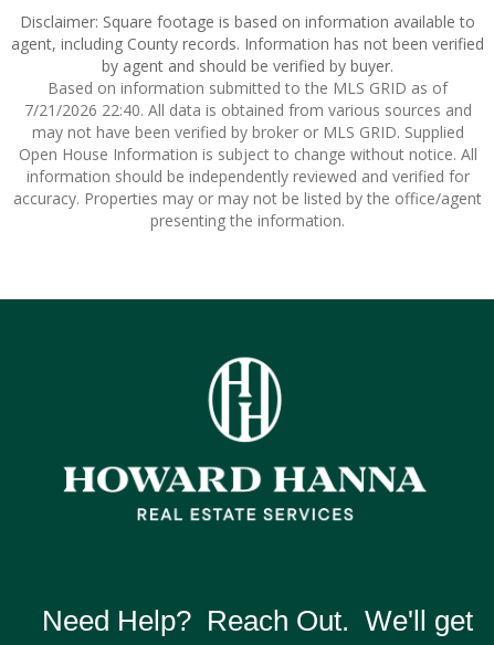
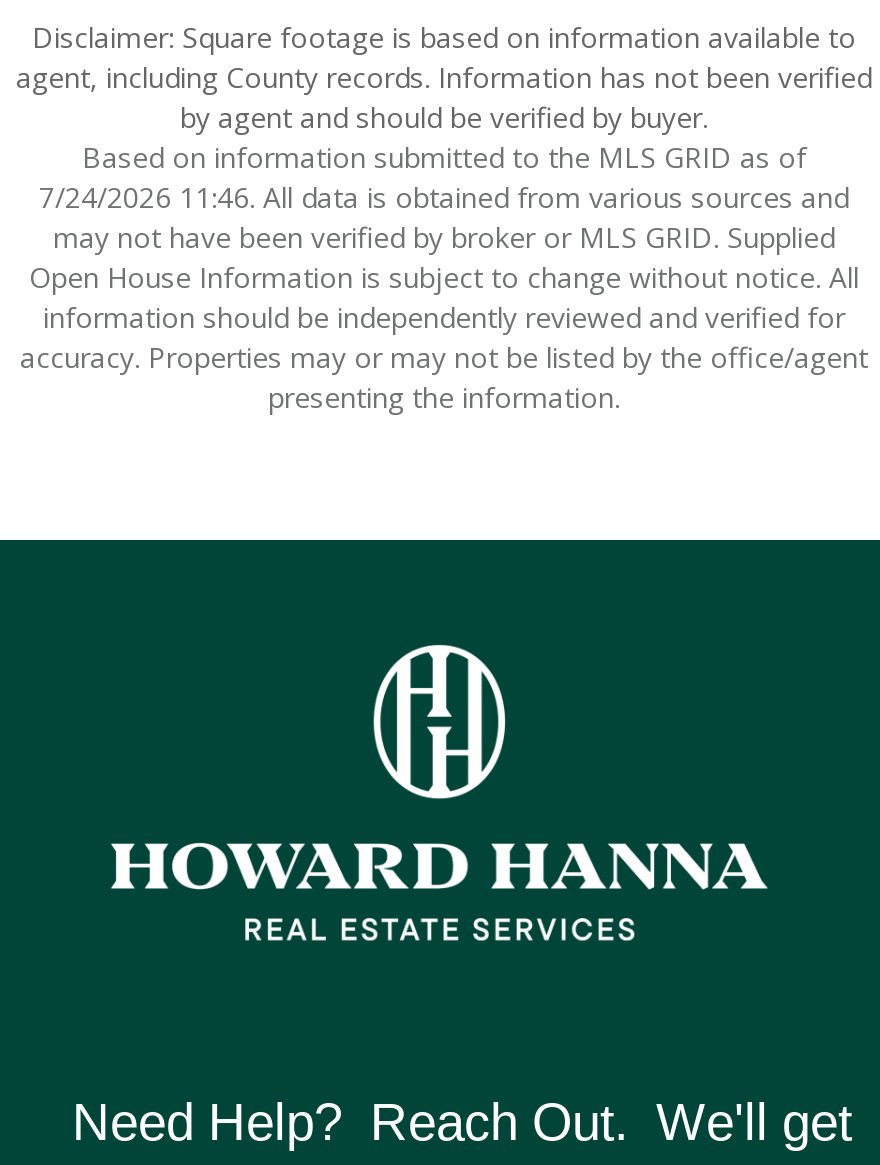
[24,99,471,120] 7/21/2026 22:40. All data is obtained from various sources and -> [39,178,849,216] 7/24/2026 11:46. All data is obtained from various sources and

